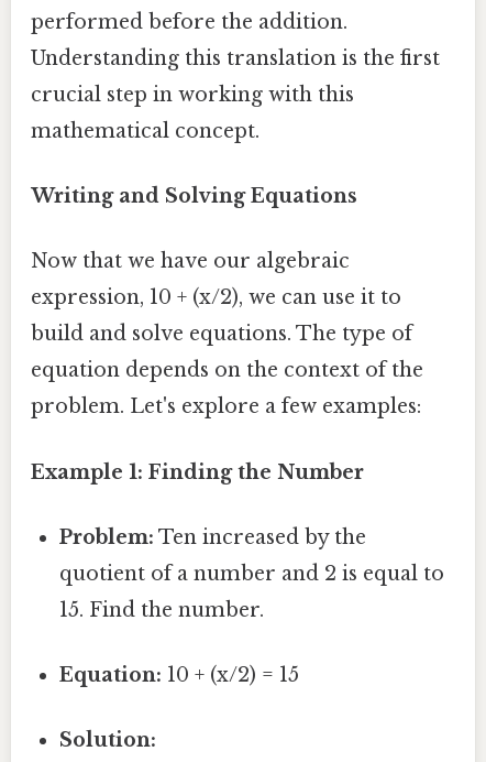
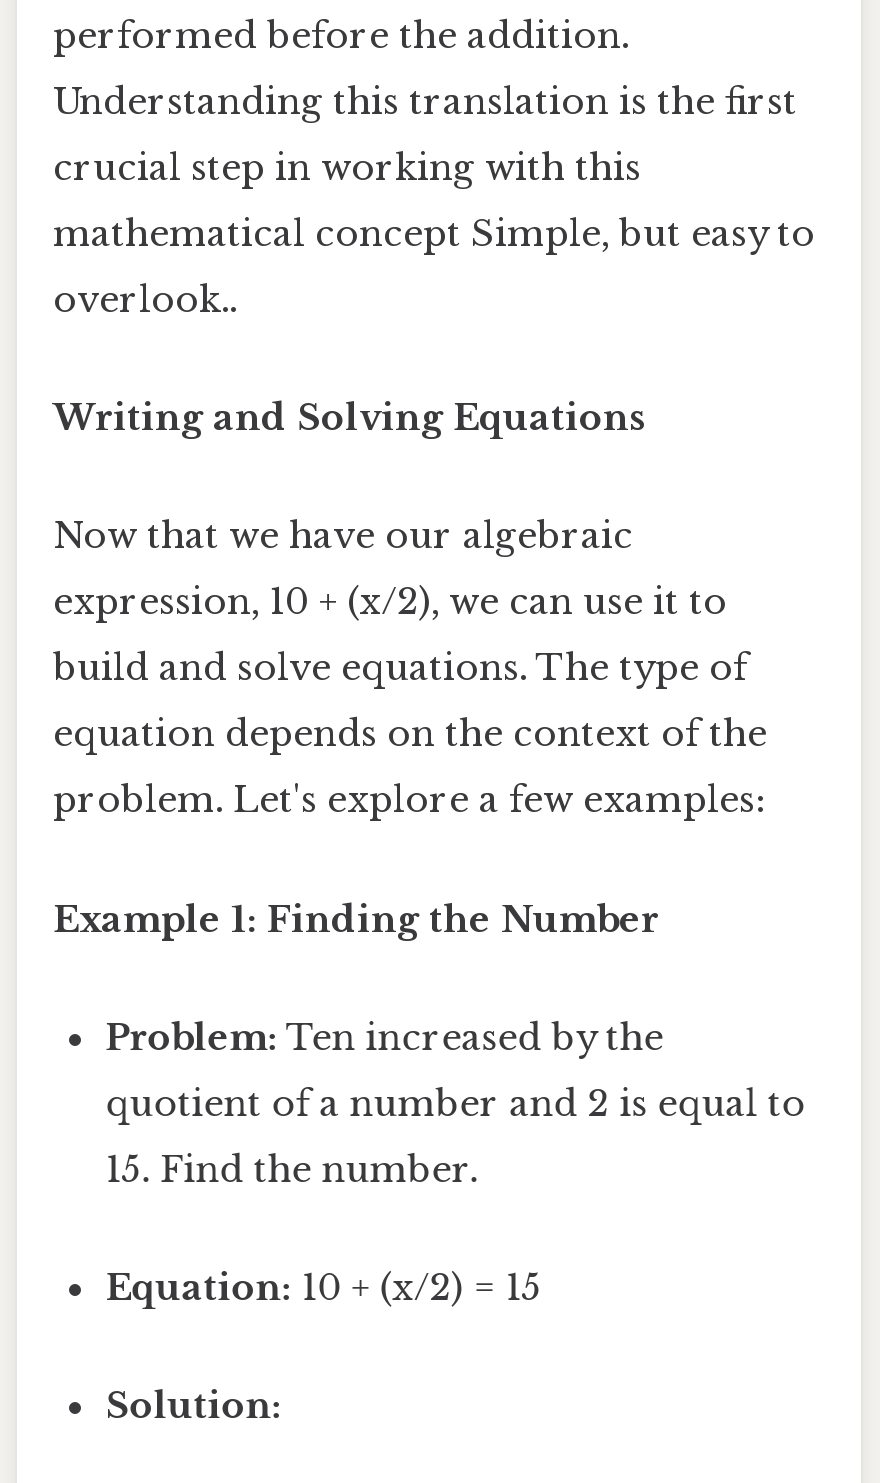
[31,119,259,143] mathematical concept. -> [53,212,815,322] mathematical concept Simple, but easy to | overlook..

